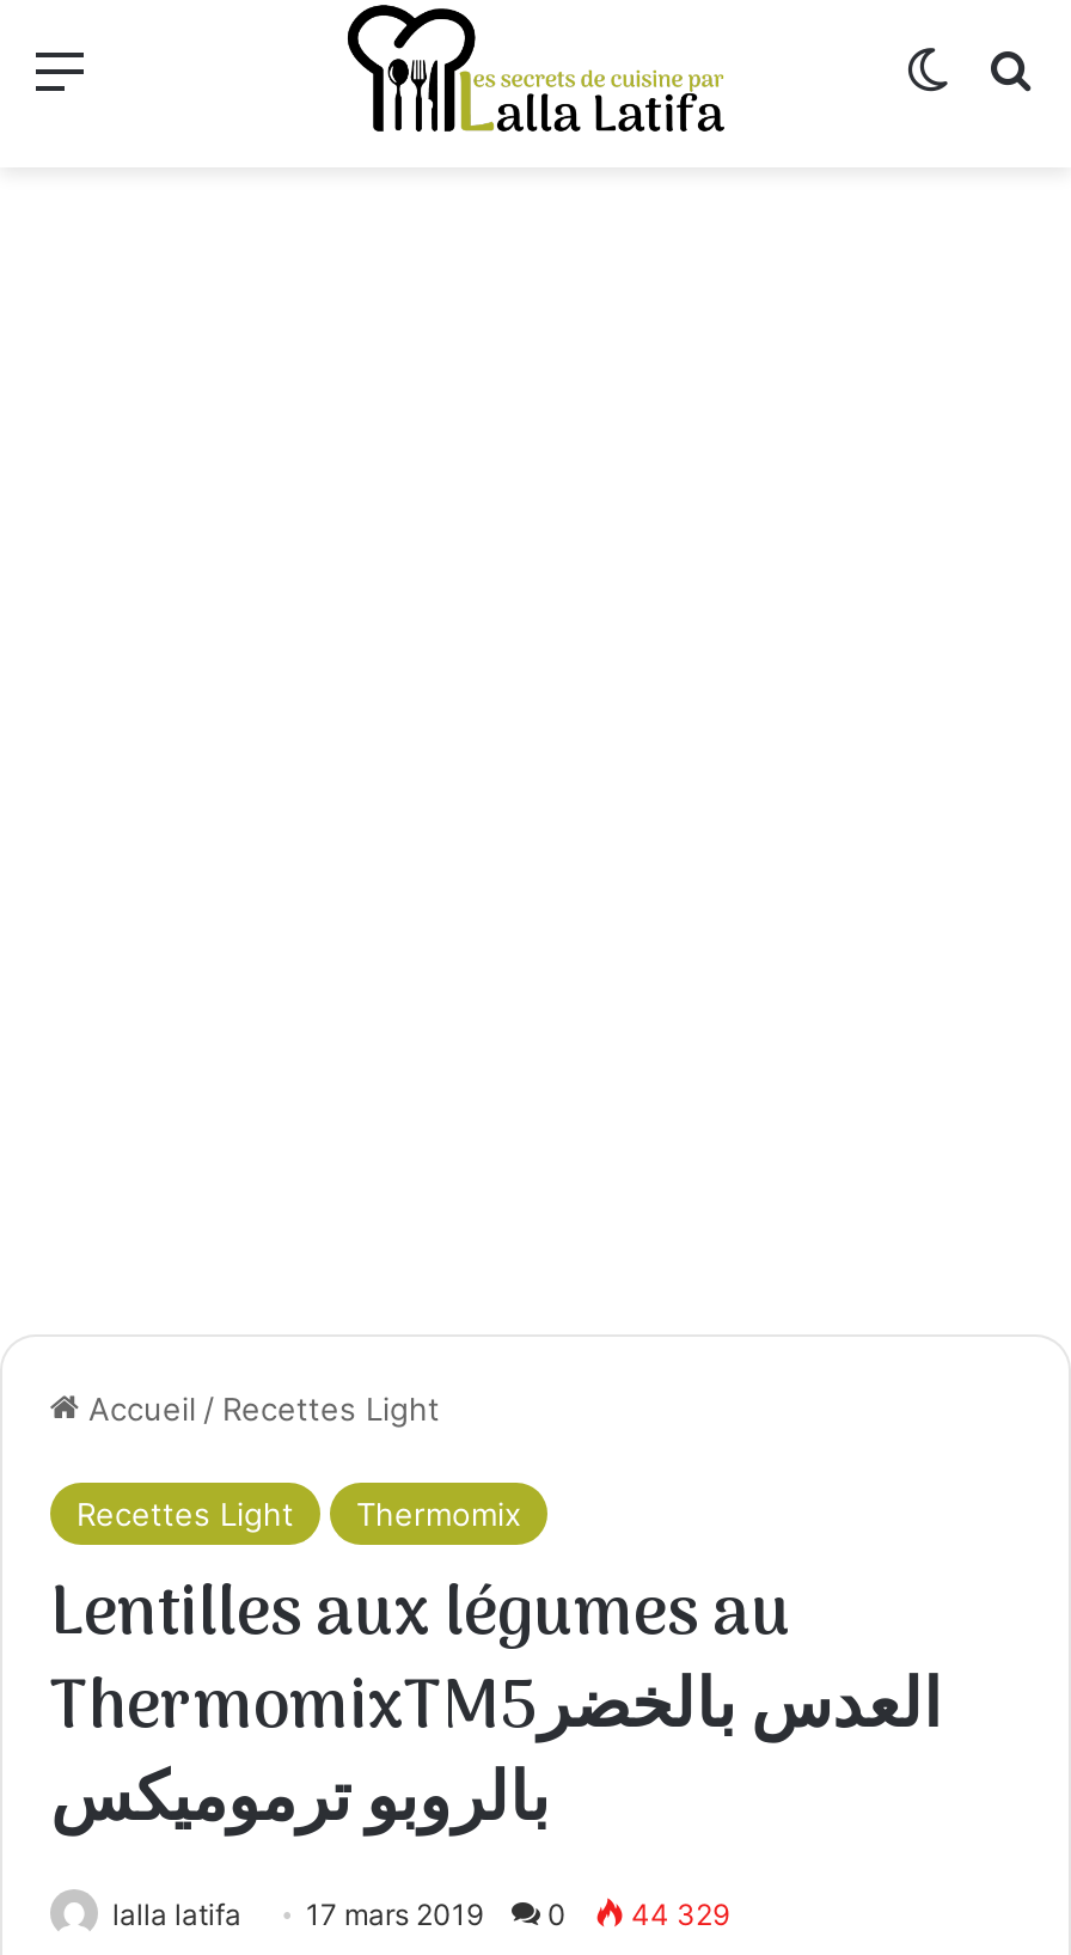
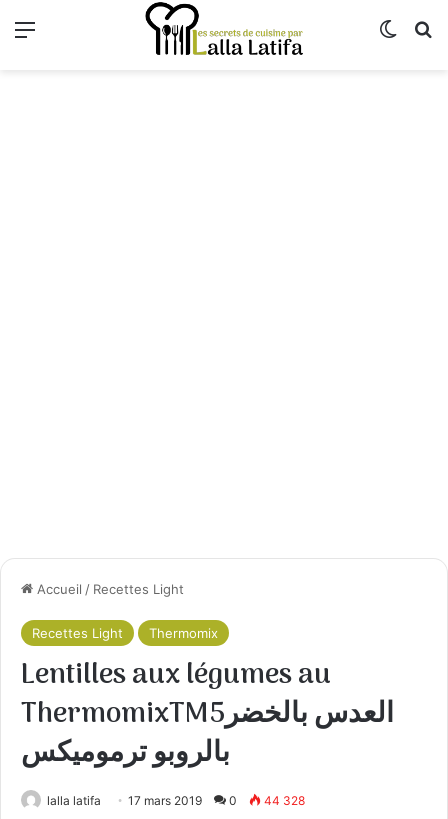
[112,1897,729,1933] lalla latifa 17 mars 2019 0 44 329 -> [47,793,305,808] lalla latifa 17 mars 2019 0 44 328

